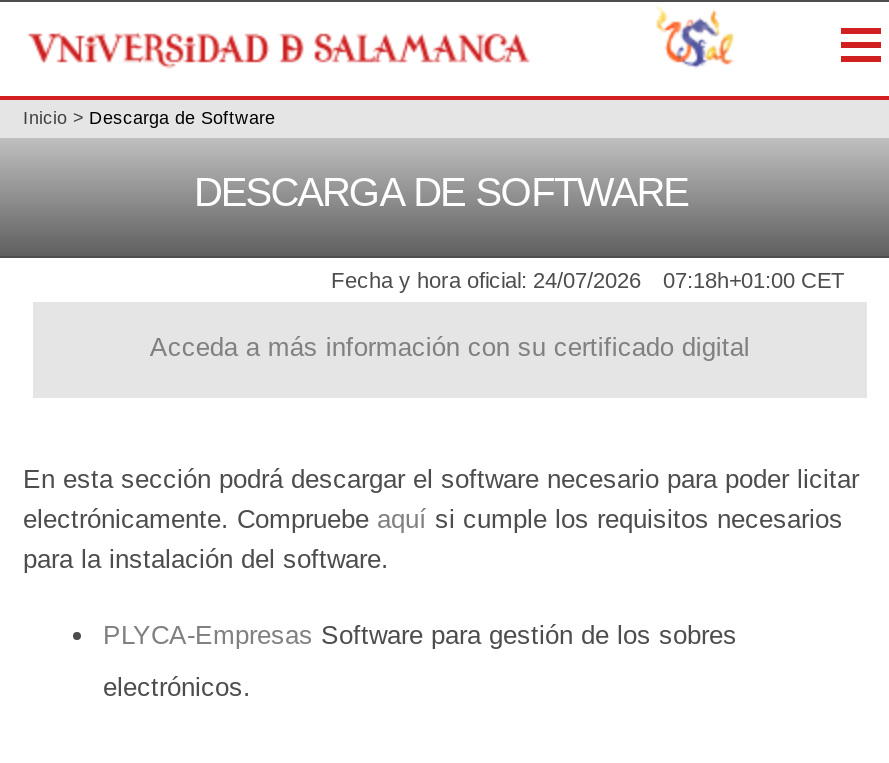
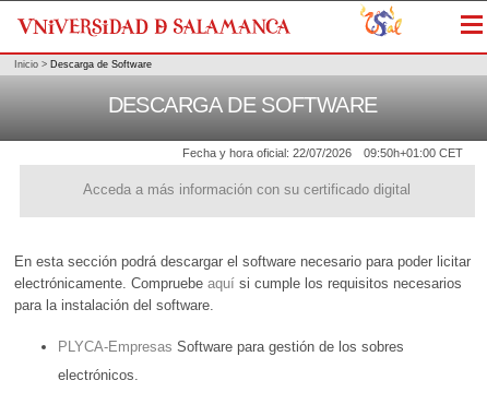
[331,269,641,293] Fecha y hora oficial: 24/07/2026 -> [182,147,352,160] Fecha y hora oficial: 22/07/2026
[663,269,845,293] 07:18h+01:00 CET -> [364,147,463,160] 09:50h+01:00 CET

